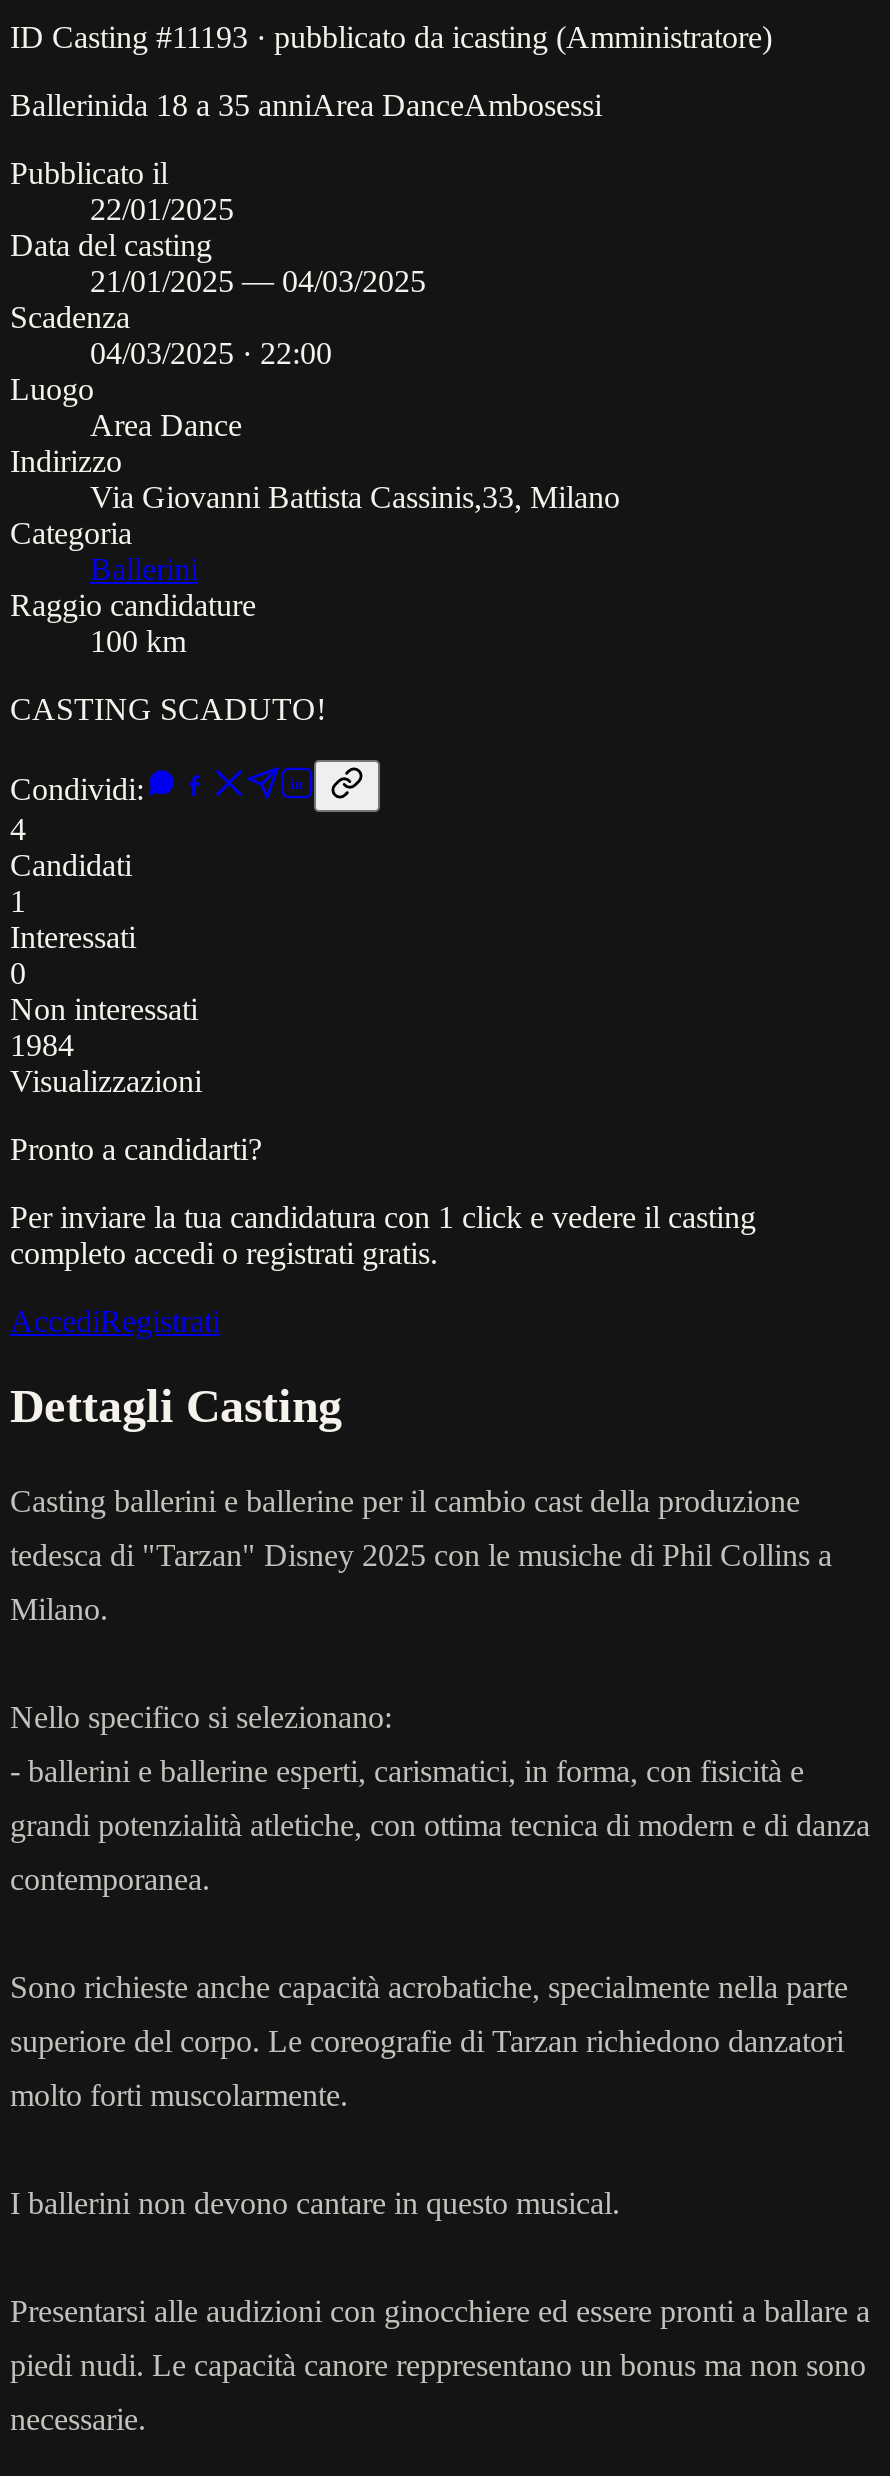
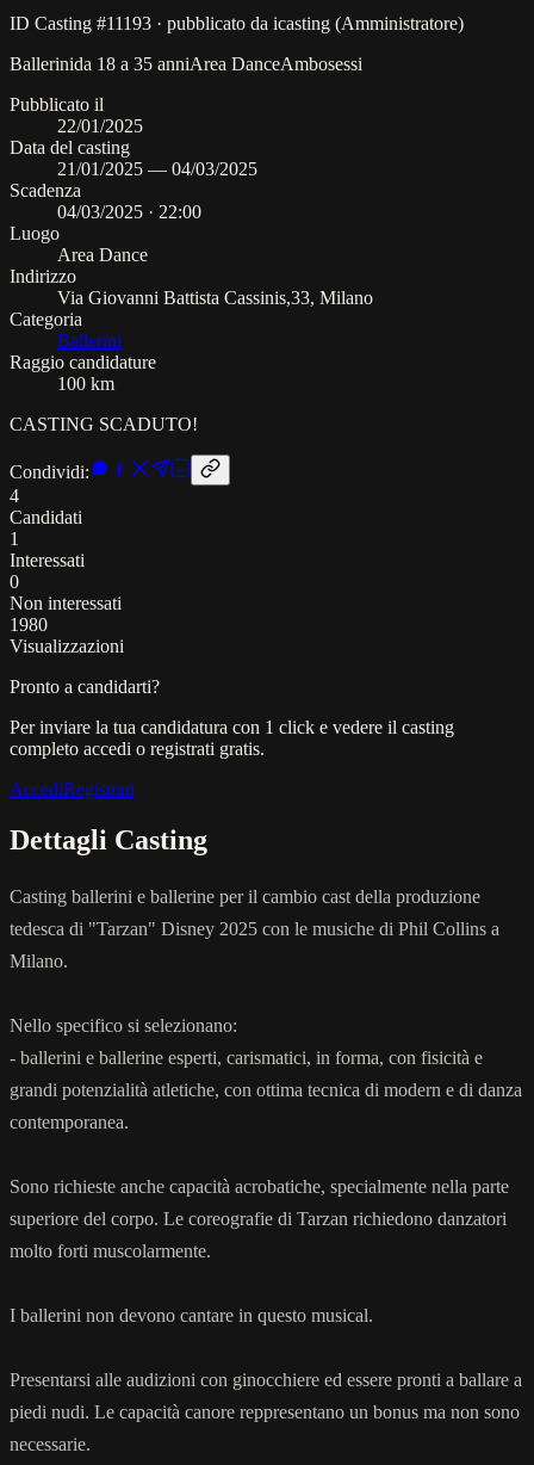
[10,1028,74,1062] 1984 -> [10,614,48,634] 1980

